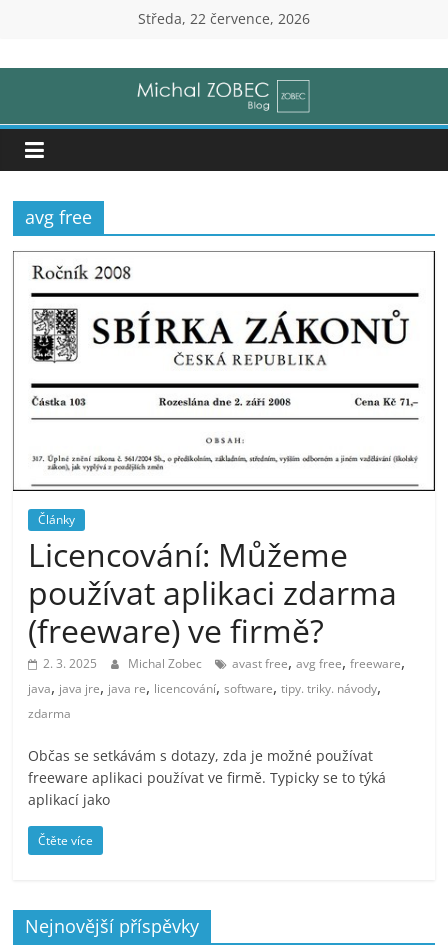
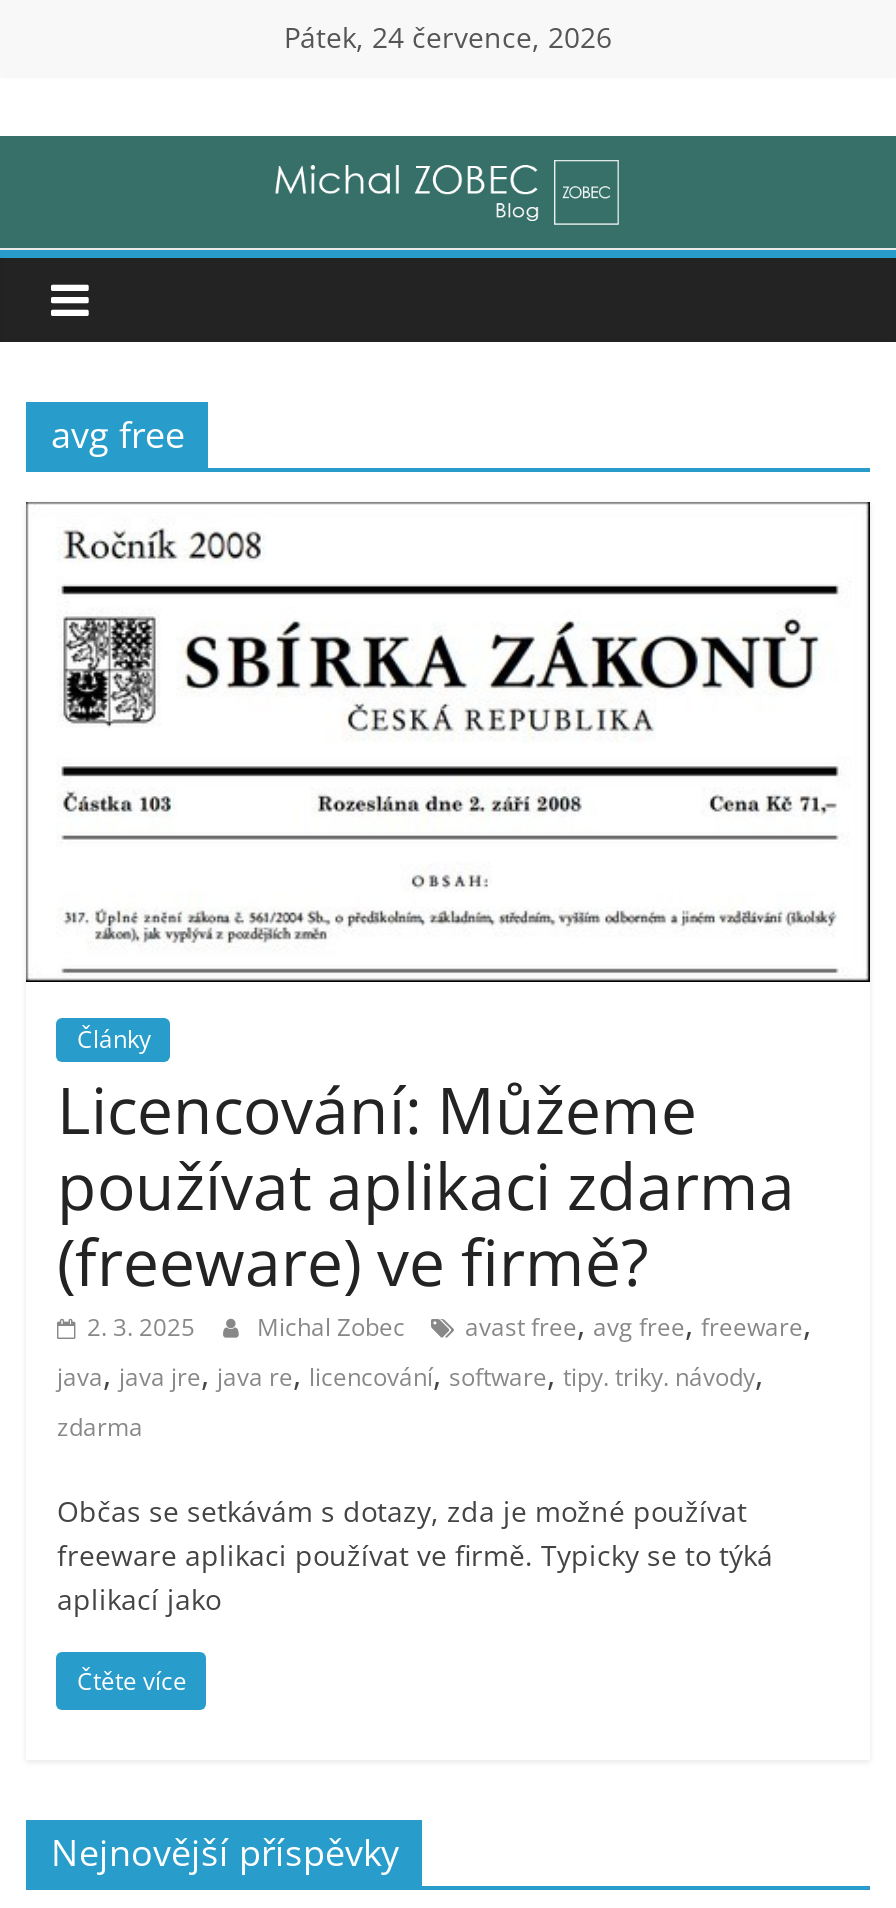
[138,9,310,28] Středa, 22 července, 2026 -> [284,18,612,56] Pátek, 24 července, 2026

